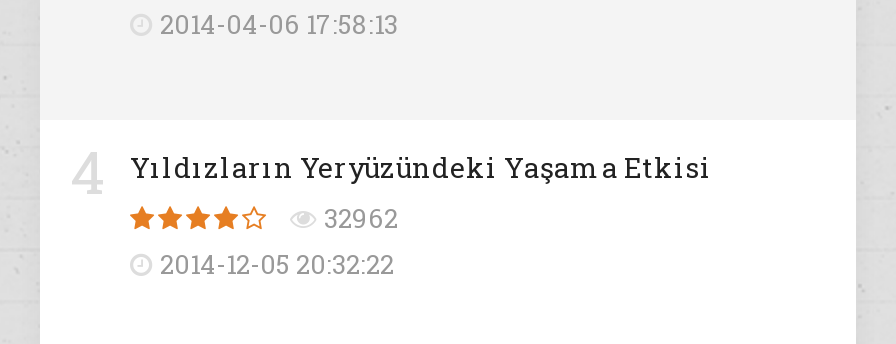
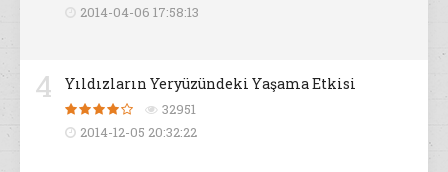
[324,201,398,237] 32962 -> [162,100,196,118] 32951

